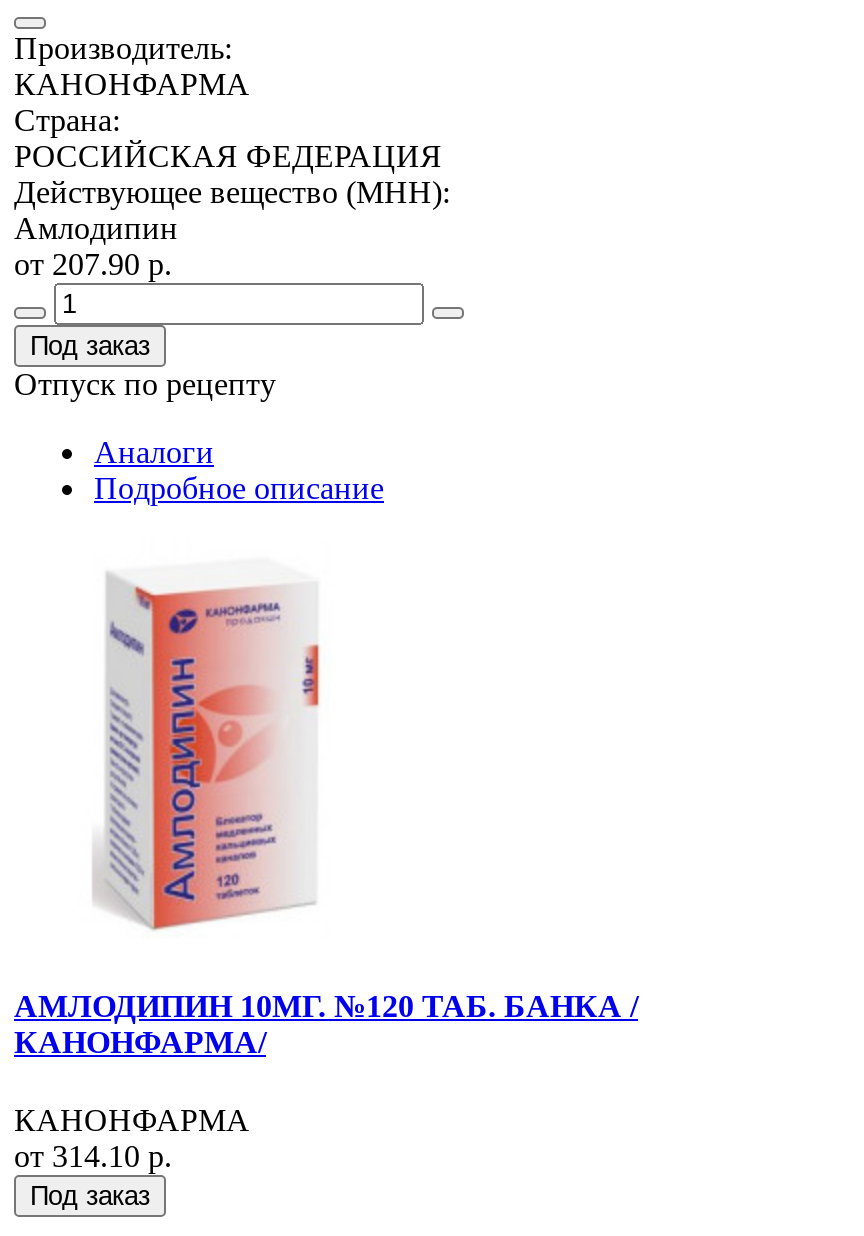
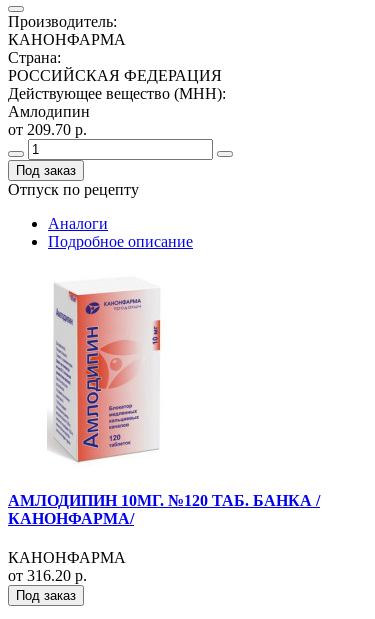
[14,247,172,281] от 207.90 р. -> [8,121,87,138] от 209.70 р.
[14,1140,172,1174] от 314.10 р. -> [8,567,87,584] от 316.20 р.

